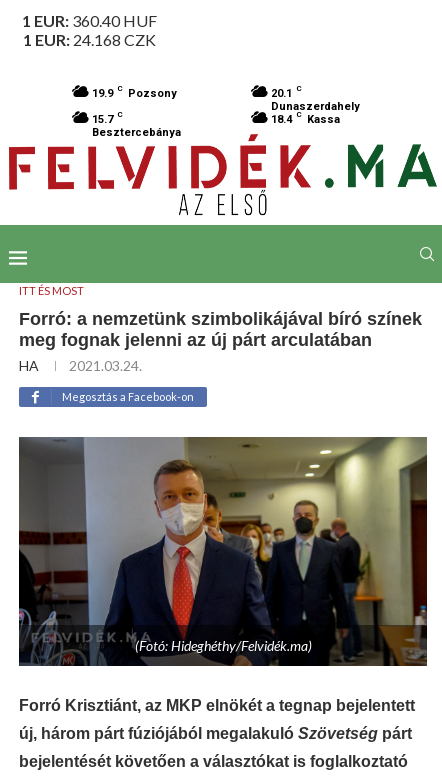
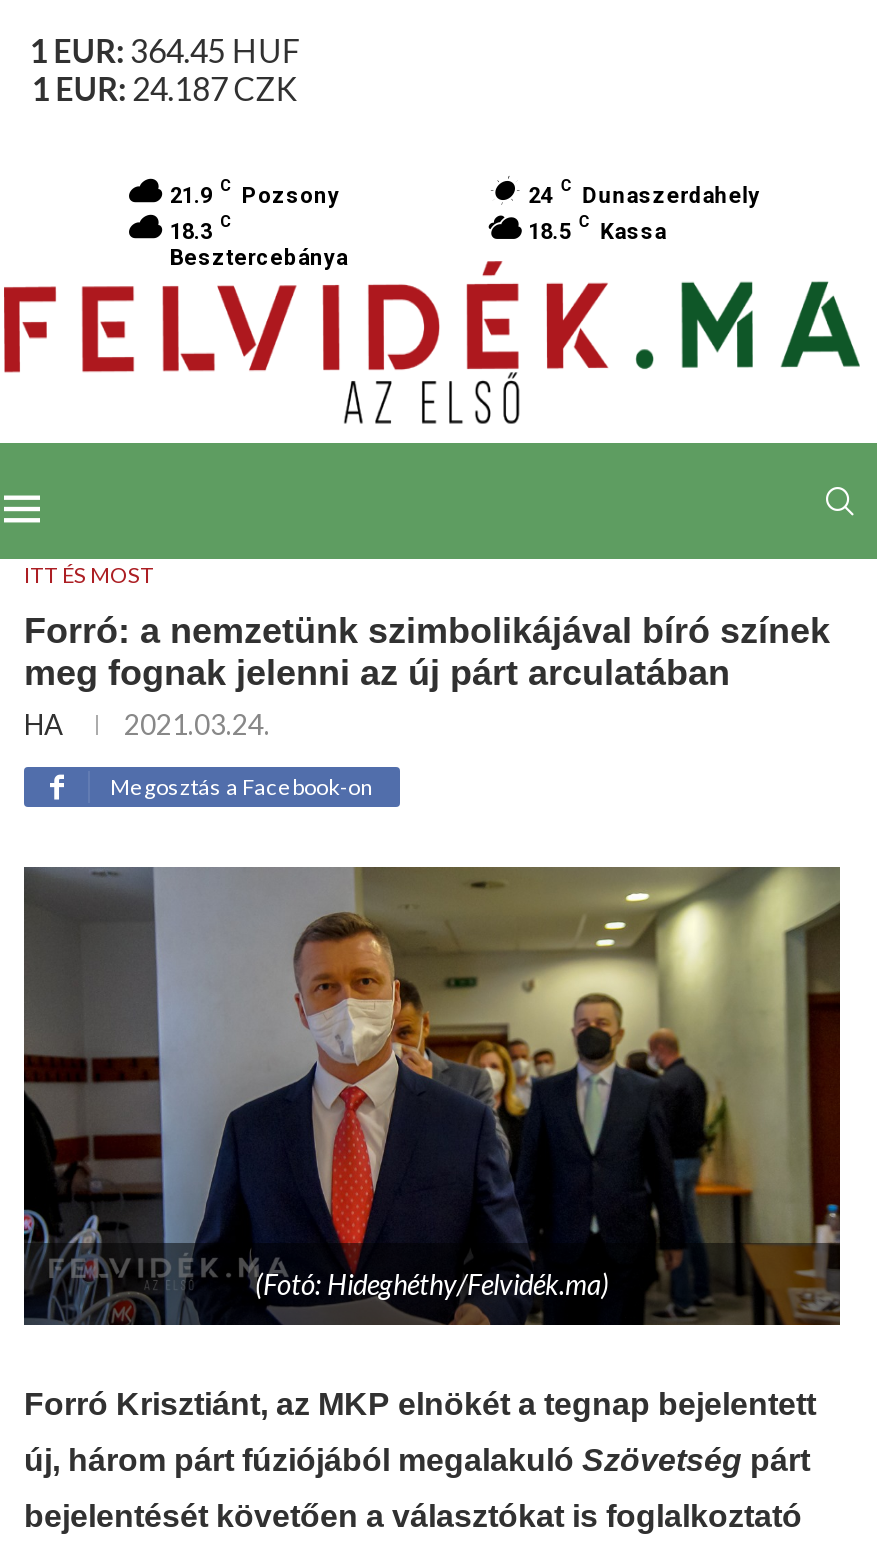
[22,11,157,49] 1 EUR: 360.40 HUF | 1 EUR: 24.168 CZK -> [30,31,300,107] 1 EUR: 364.45 HUF | 1 EUR: 24.187 CZK
[92,84,360,126] 19.9 C Pozsony | 20.1 C | Dunaszerdahely | 15.7 C -> [170,177,760,245] 21.9 C Pozsony | 24 C Dunaszerdahely | 18.3 C
[271,110,340,126] 18.4 C Kassa -> [528,213,666,245] 18.5 C Kassa

